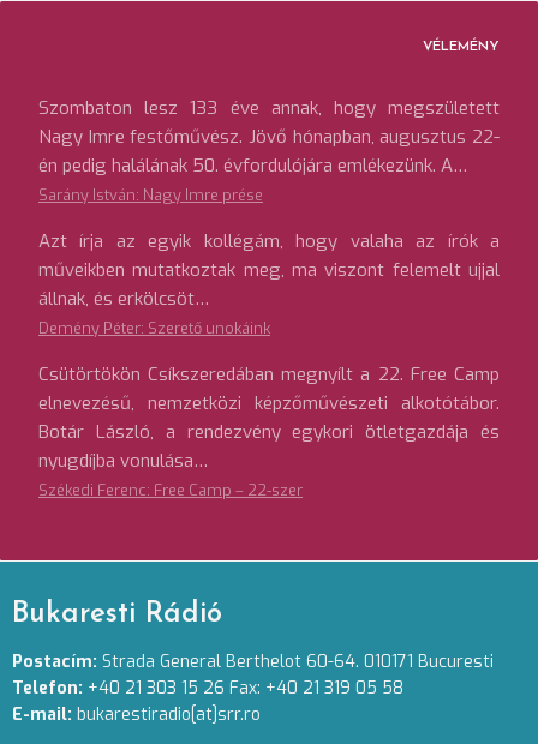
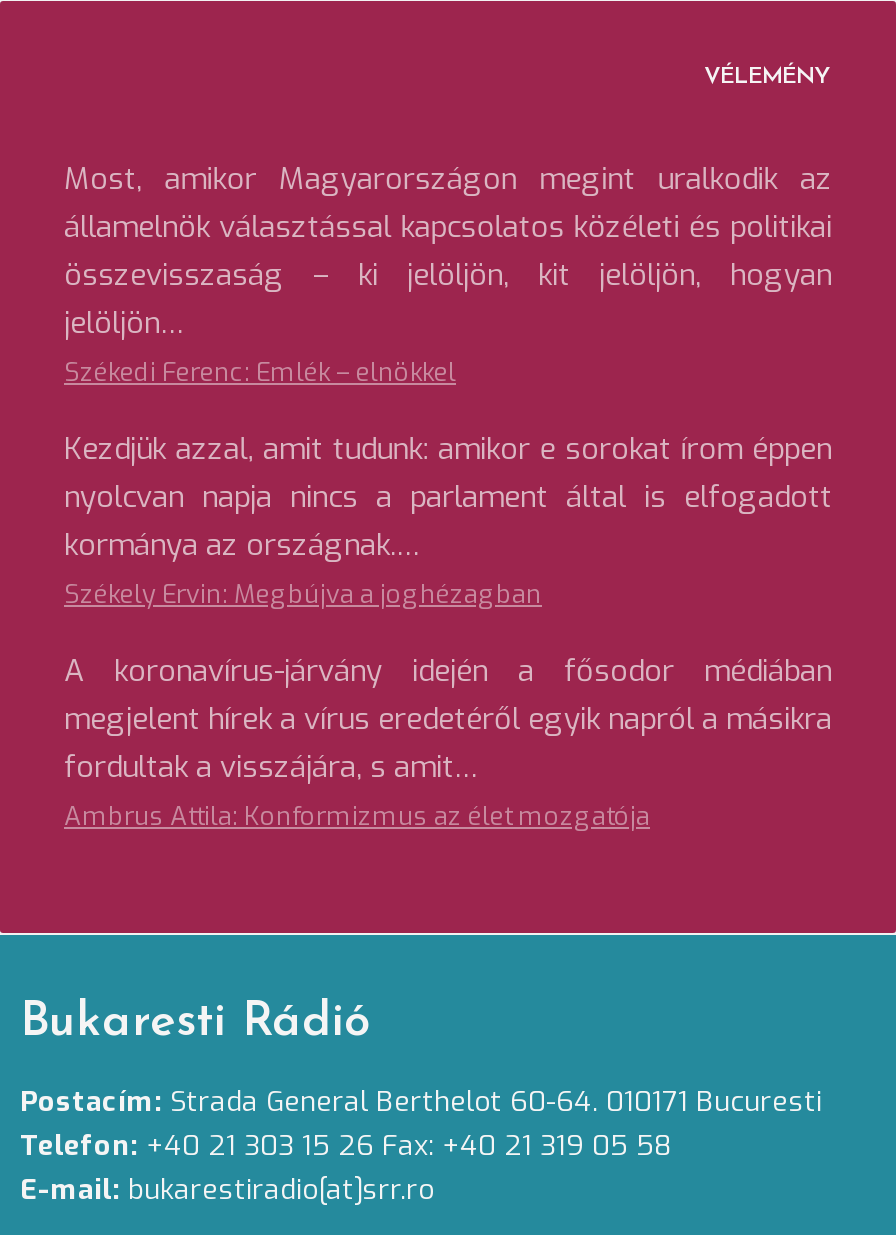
[38,96,500,205] Szombaton lesz 133 éve annak, hogy megszületett | Nagy Imre festőművész. Jövő hónapban, augusztus 22- | én pedig halálának 50. évfordulójára emlékezünk. A… | Sarány István: Nagy Imre prése -> [64,160,832,390] Most, amikor Magyarországon megint uralkodik az | államelnök választással kapcsolatos közéleti és politikai | összevisszaság – ki jelöljön, kit jelöljön, hogyan | jelöljön… | Székedi Ferenc: Emlék – elnökkel
[38,229,500,339] Azt írja az egyik kollégám, hogy valaha az írók a | műveikben mutatkoztak meg, ma viszont felemelt ujjal | állnak, és erkölcsöt… | Demény Péter: Szerető unokáink -> [64,430,832,612] Kezdjük azzal, amit tudunk: amikor e sorokat írom éppen | nyolcvan napja nincs a parlament által is elfogadott | kormánya az országnak.… | Székely Ervin: Megbújva a joghézagban
[38,363,500,501] Csütörtökön Csíkszeredában megnyílt a 22. Free Camp | elnevezésű, nemzetközi képzőművészeti alkotótábor. | Botár László, a rendezvény egykori ötletgazdája és | nyugdíjba vonulása… | Székedi Ferenc: Free Camp – 22-szer -> [64,652,832,834] A koronavírus-járvány idején a fősodor médiában | megjelent hírek a vírus eredetéről egyik napról a másikra | fordultak a visszájára, s amit… | Ambrus Attila: Konformizmus az élet mozgatója

